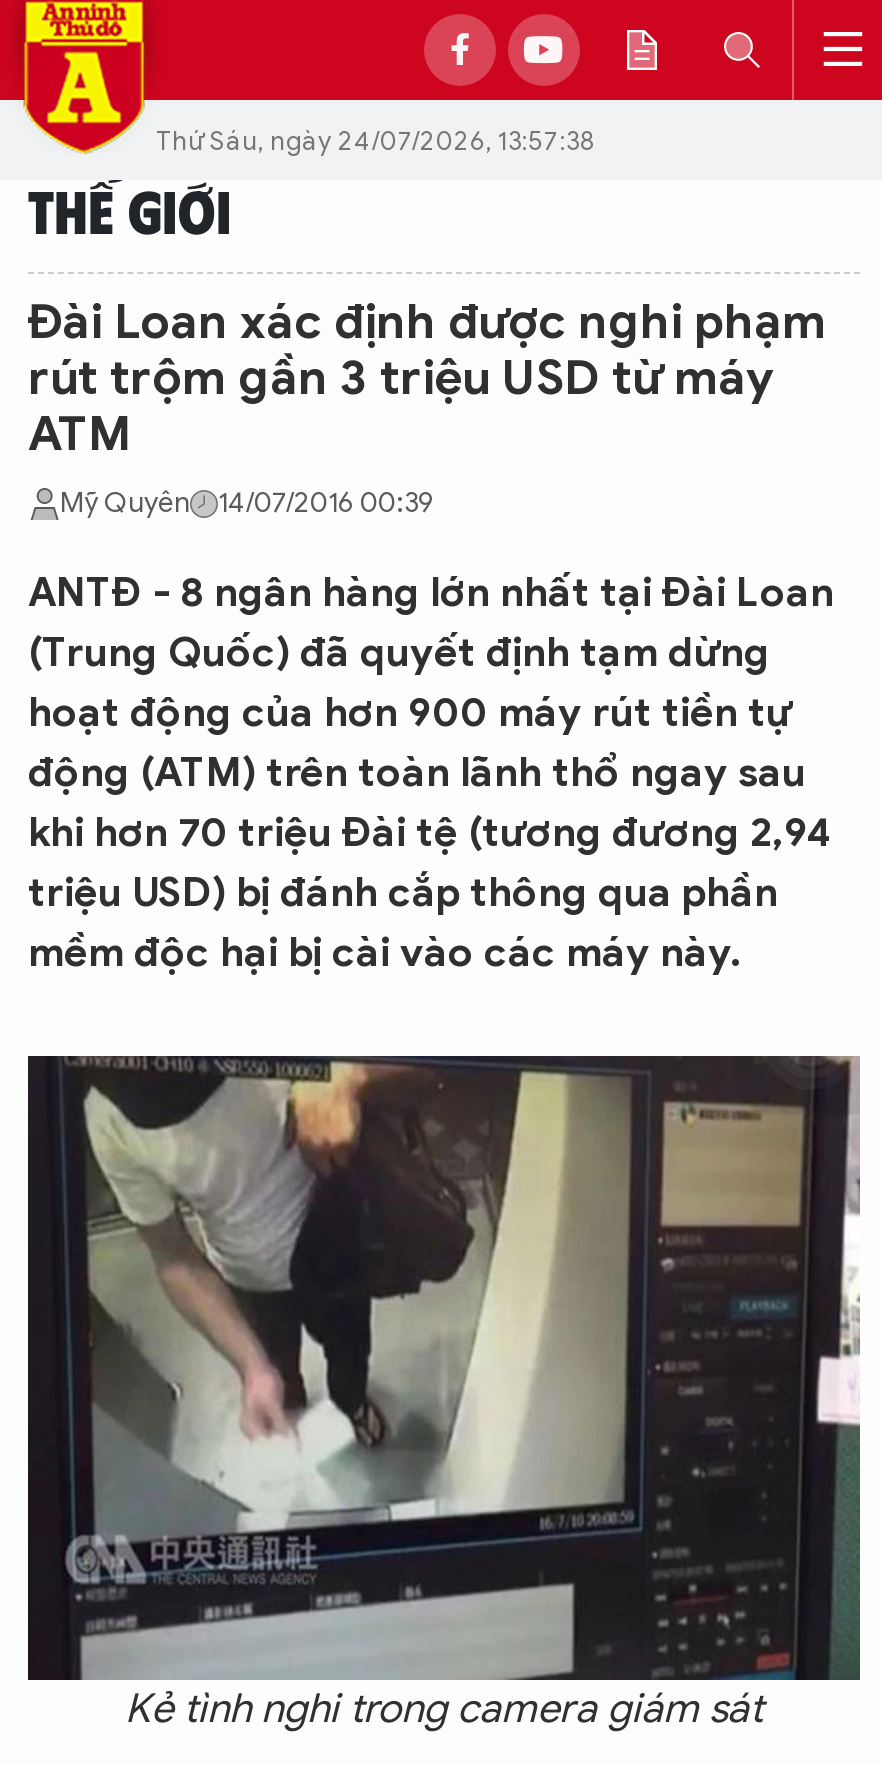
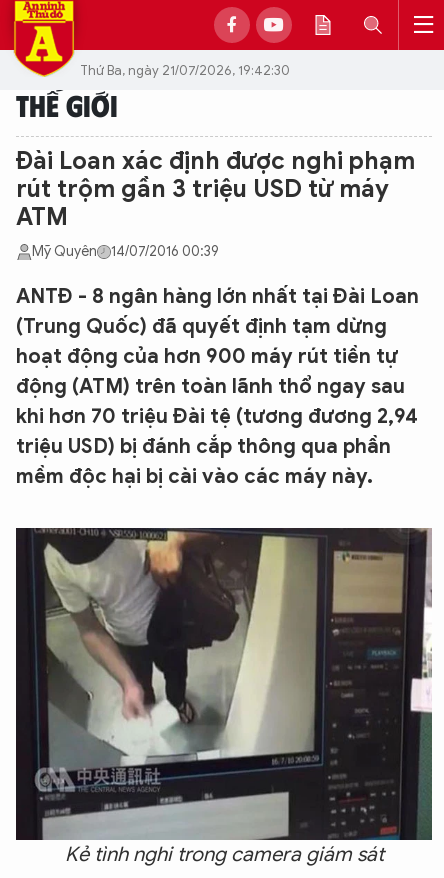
[156,123,596,157] Thứ Sáu, ngày 24/07/2026, 13:57:38 -> [80,61,290,78] Thứ Ba, ngày 21/07/2026, 19:42:30

